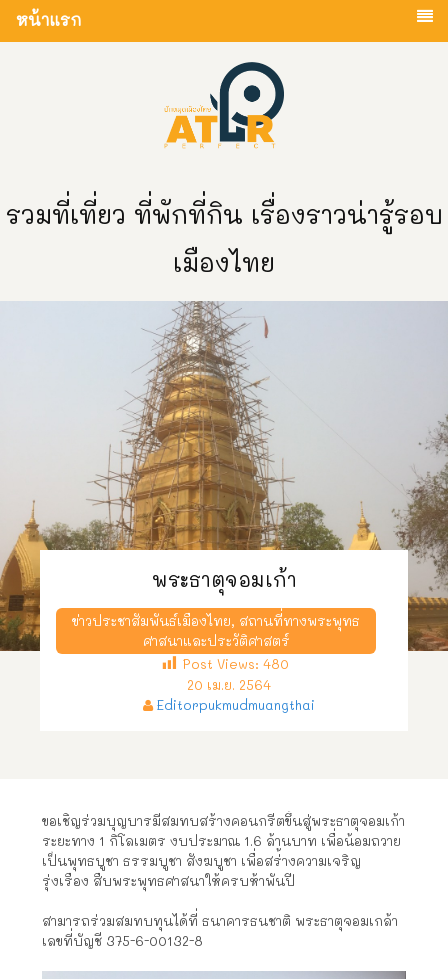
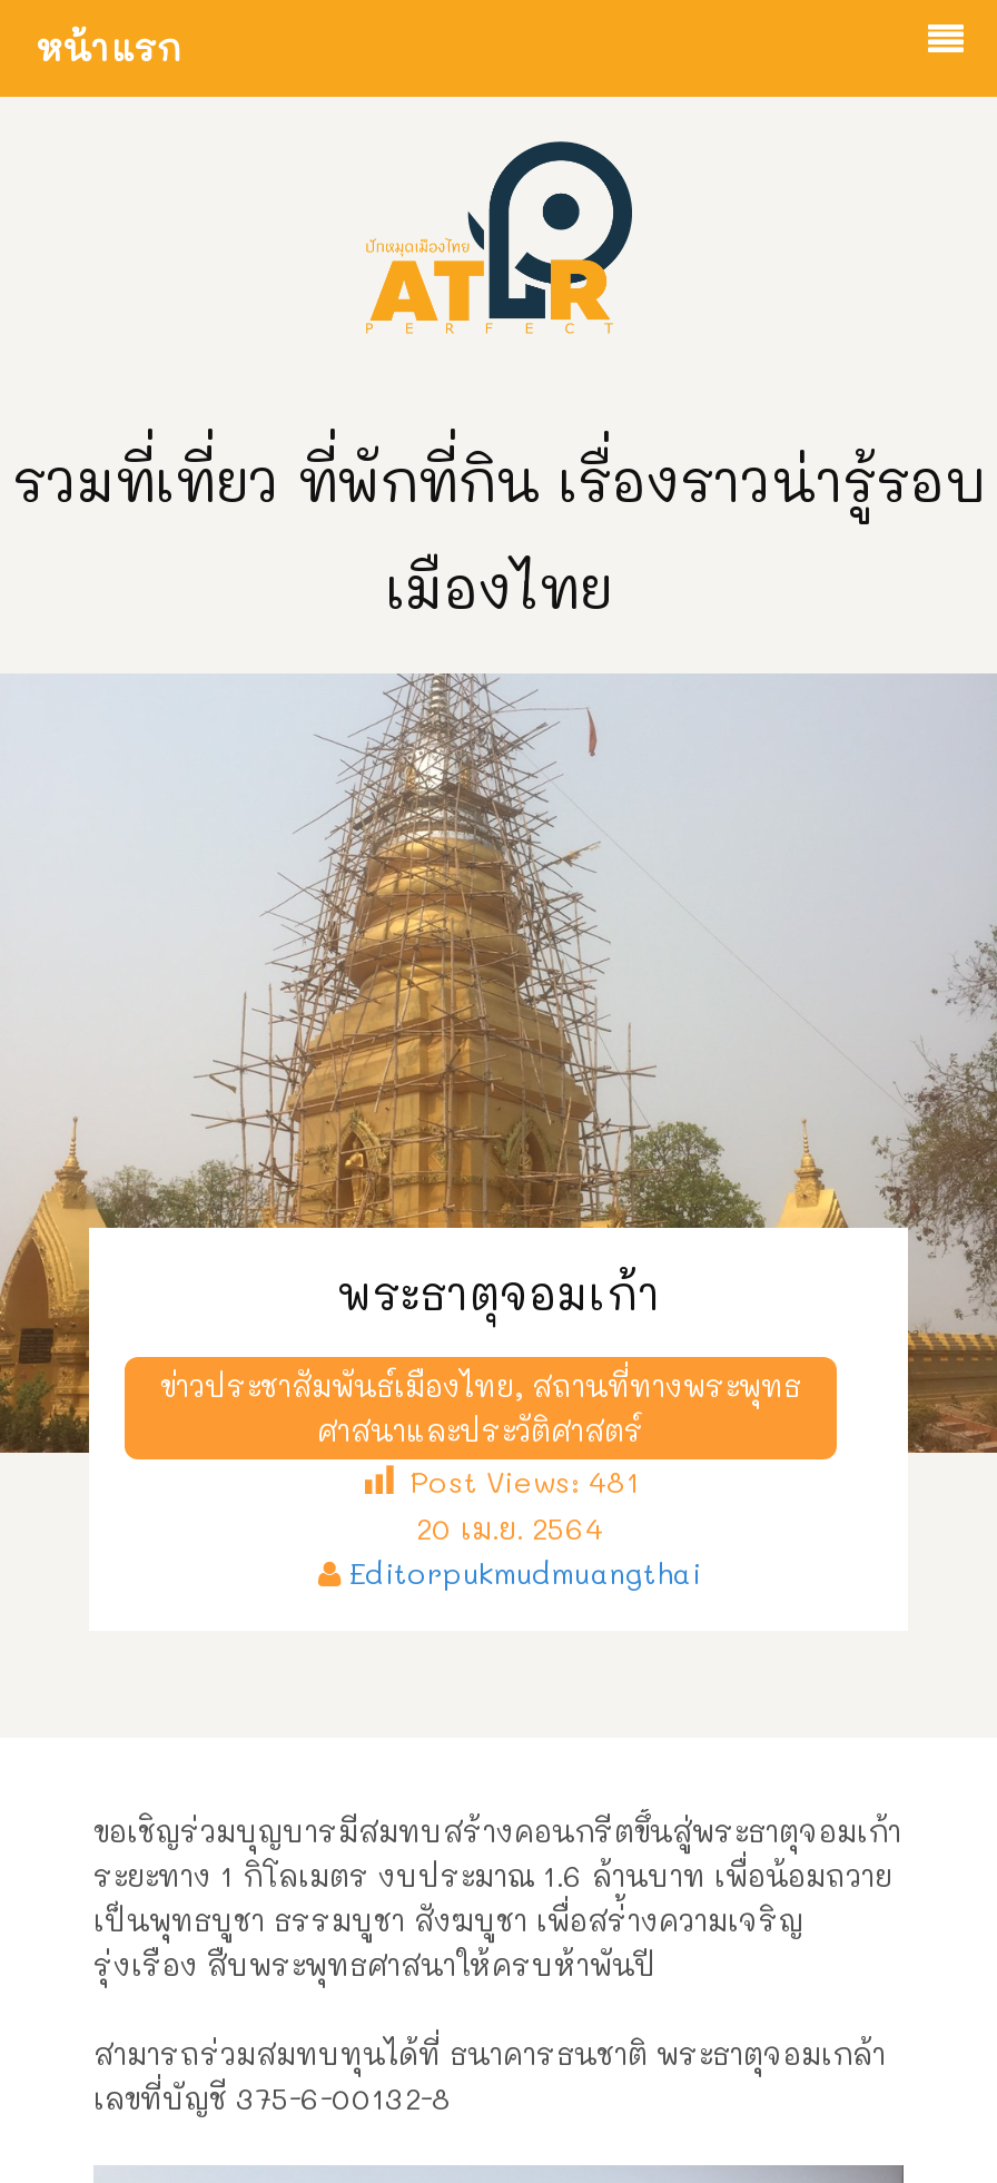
[183,655,289,672] Post Views: 480 -> [411,1461,640,1499] Post Views: 481

